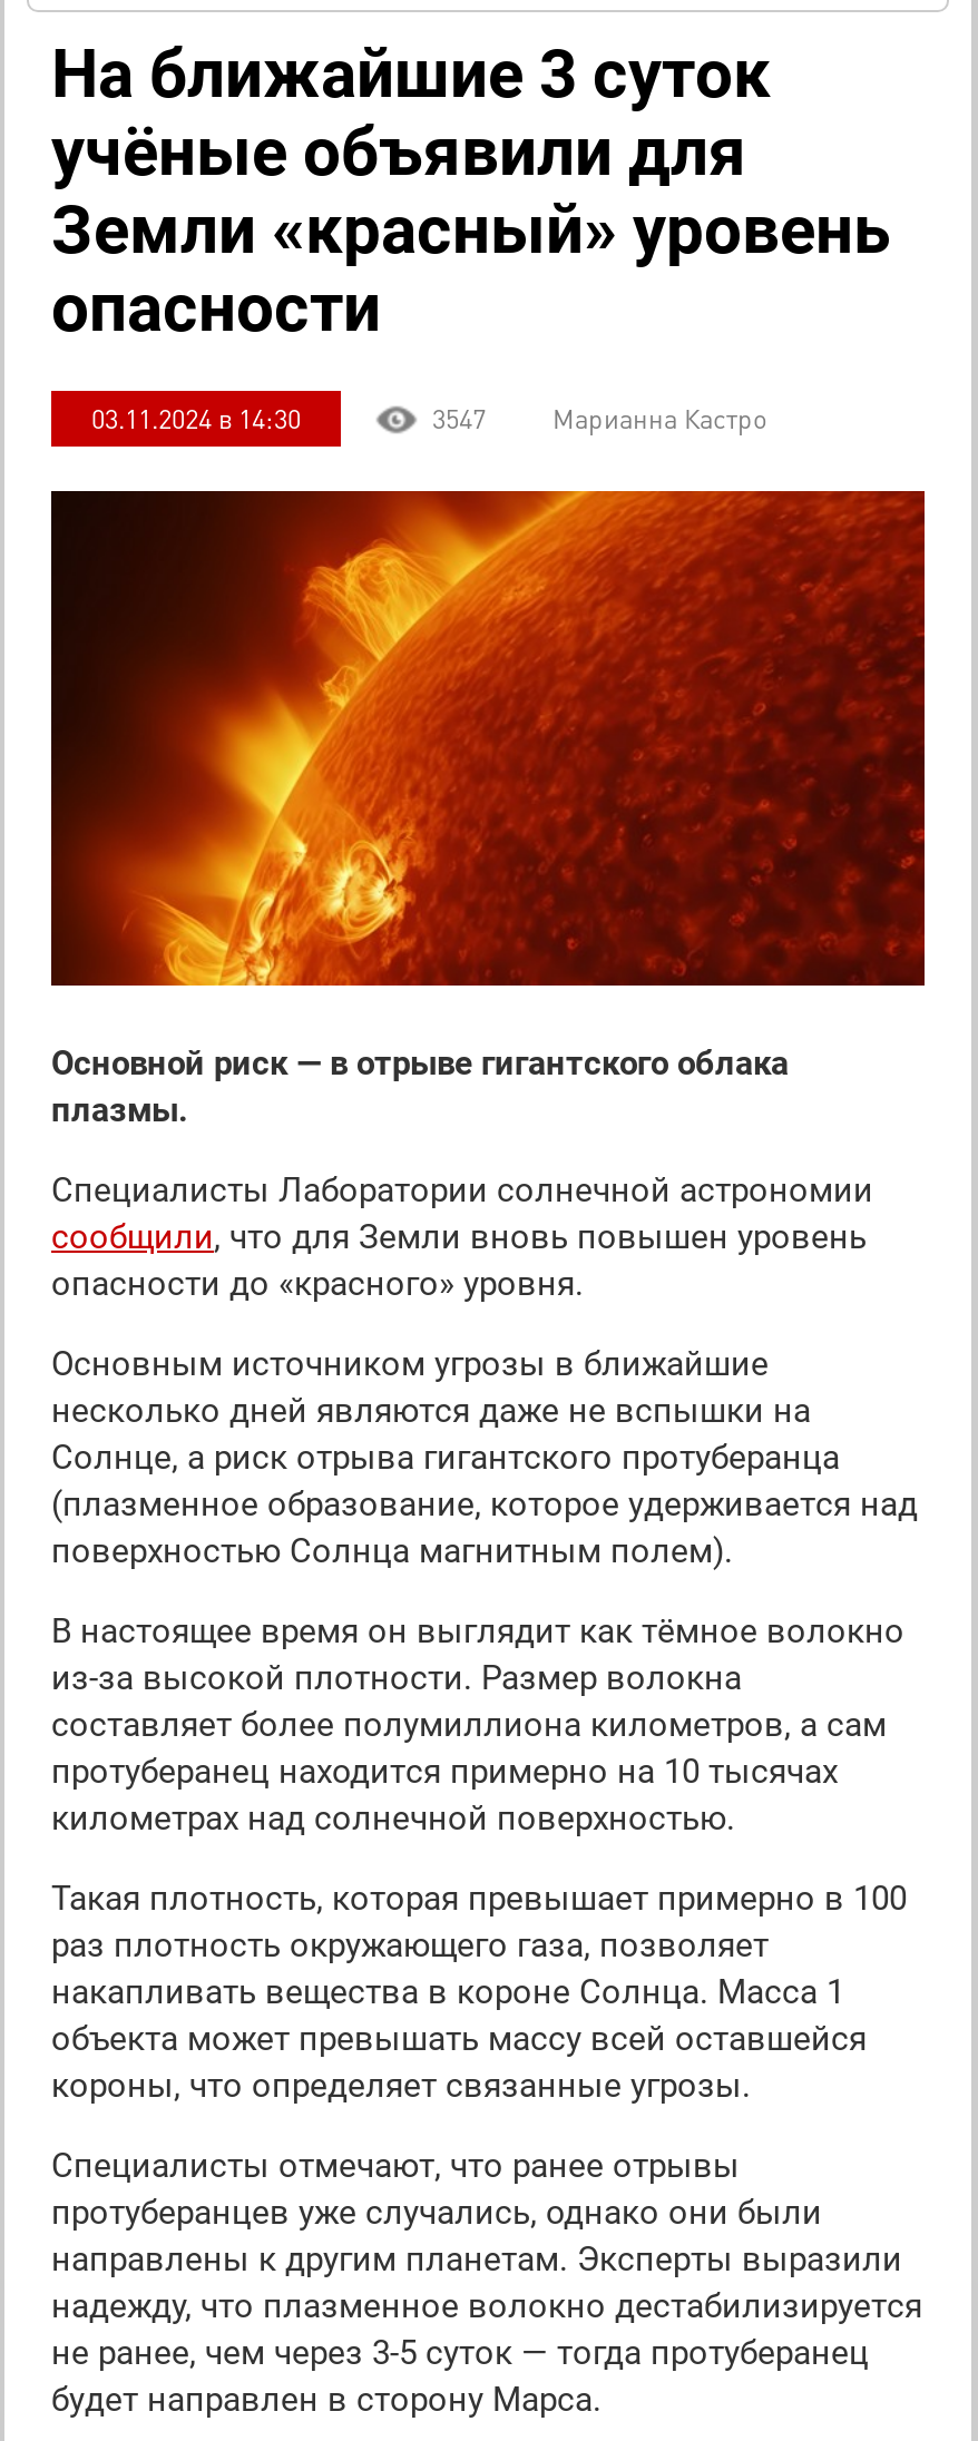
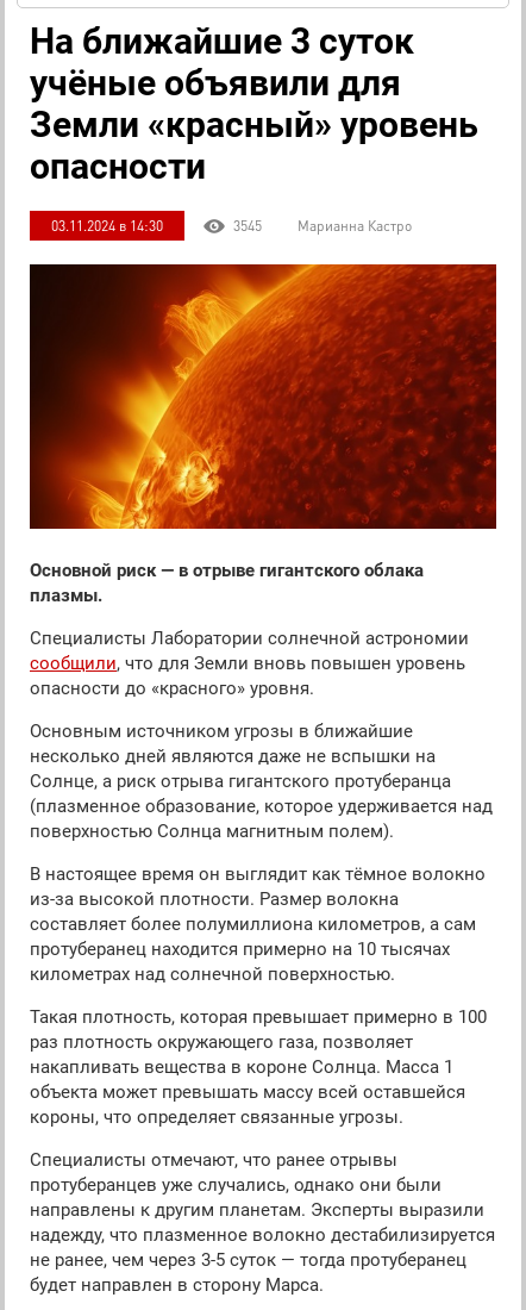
[432,402,766,435] 3547 Марианна Кастро -> [233,217,412,235] 3545 Марианна Кастро

